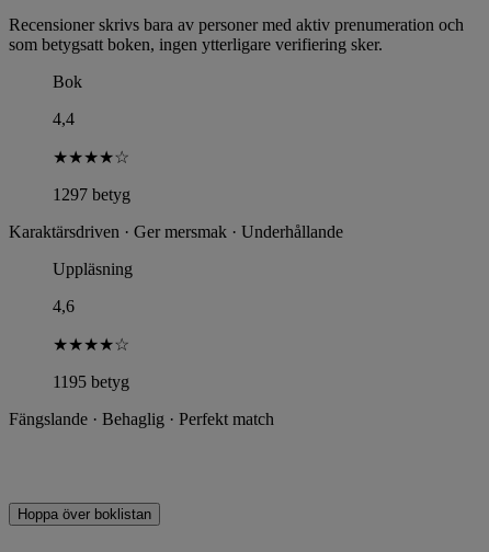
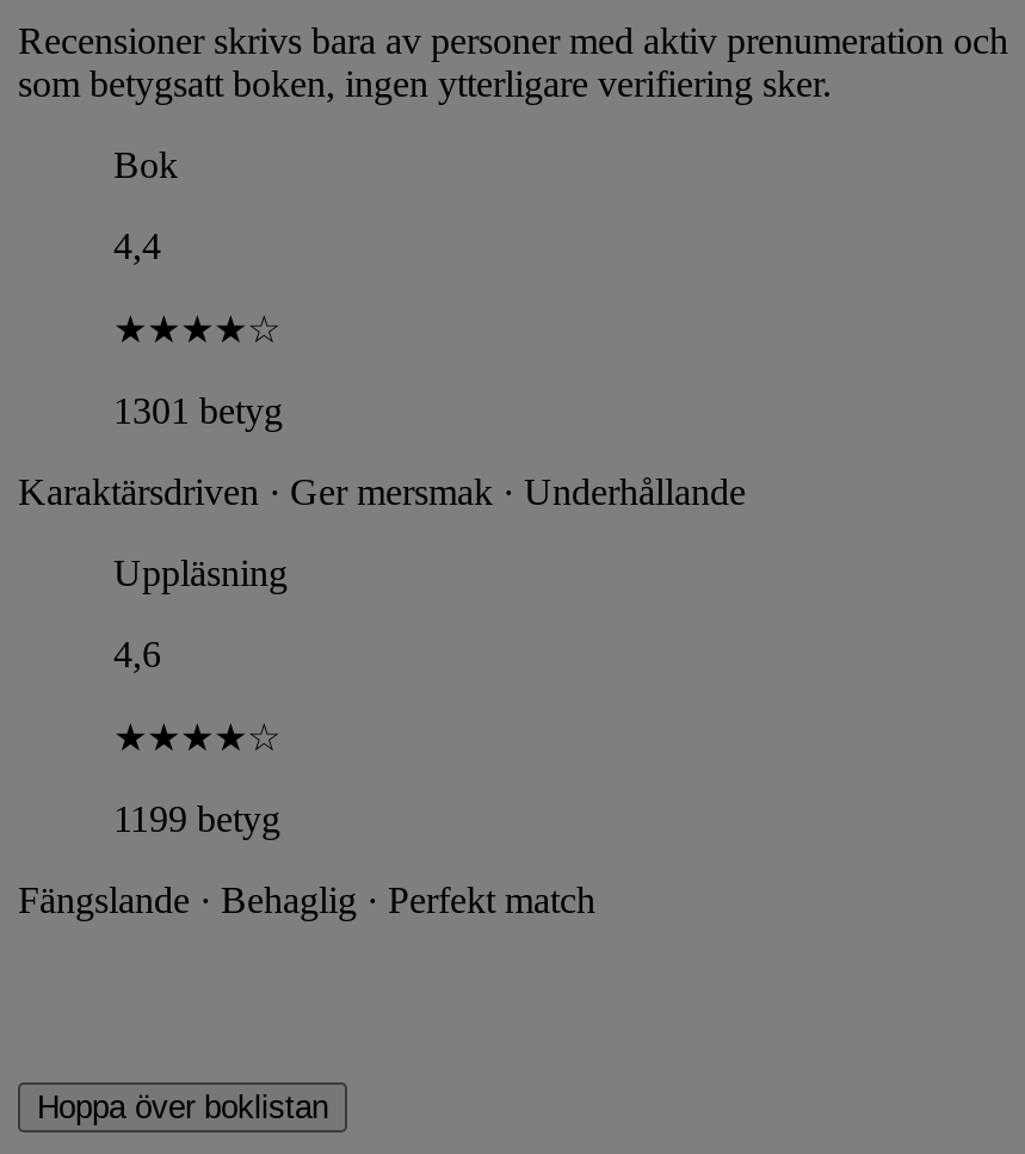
[53,185,130,203] 1297 betyg -> [113,390,283,430] 1301 betyg
[53,372,129,391] 1195 betyg -> [113,798,280,838] 1199 betyg

